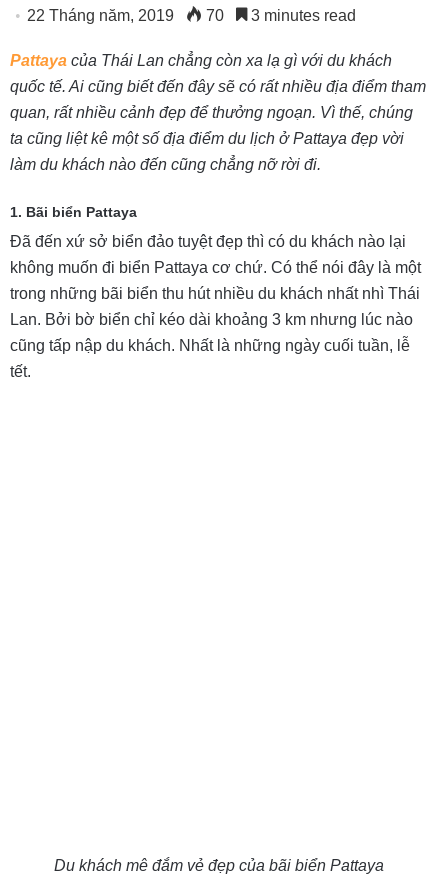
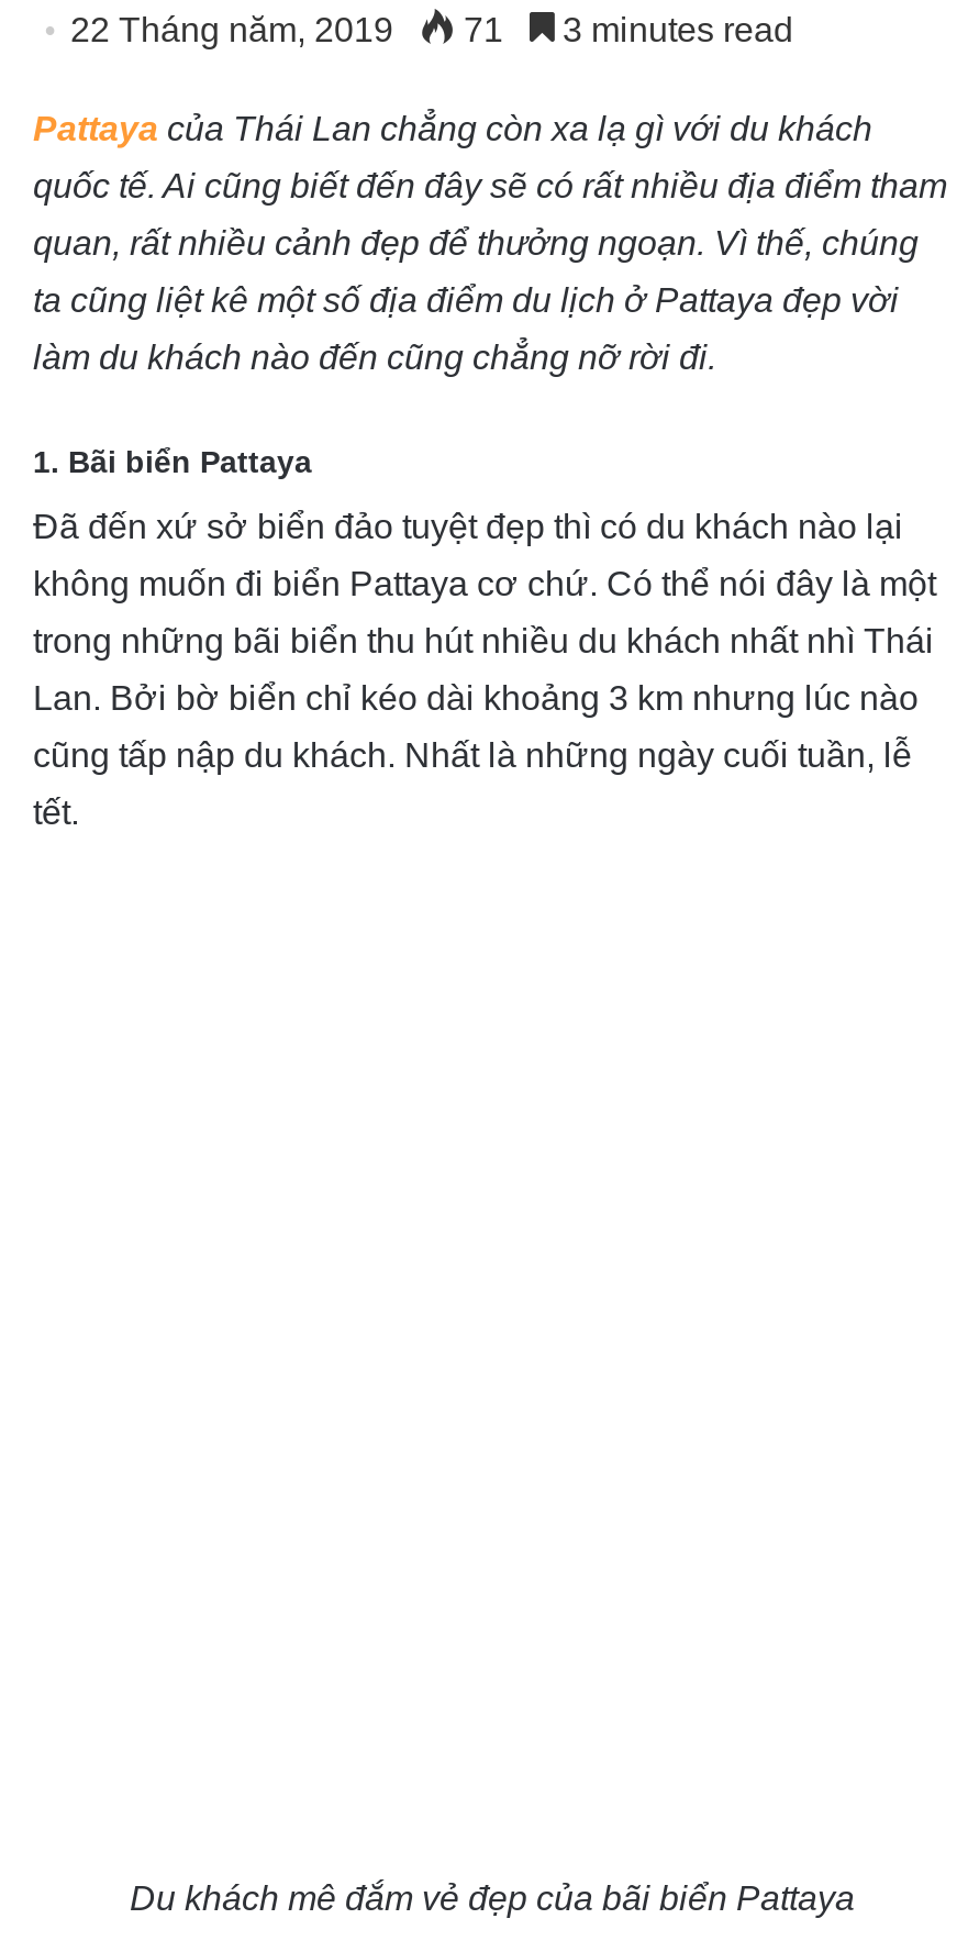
[27,7,356,24] 22 Tháng năm, 2019 70 3 minutes read -> [70,11,793,48] 22 Tháng năm, 2019 71 3 minutes read

